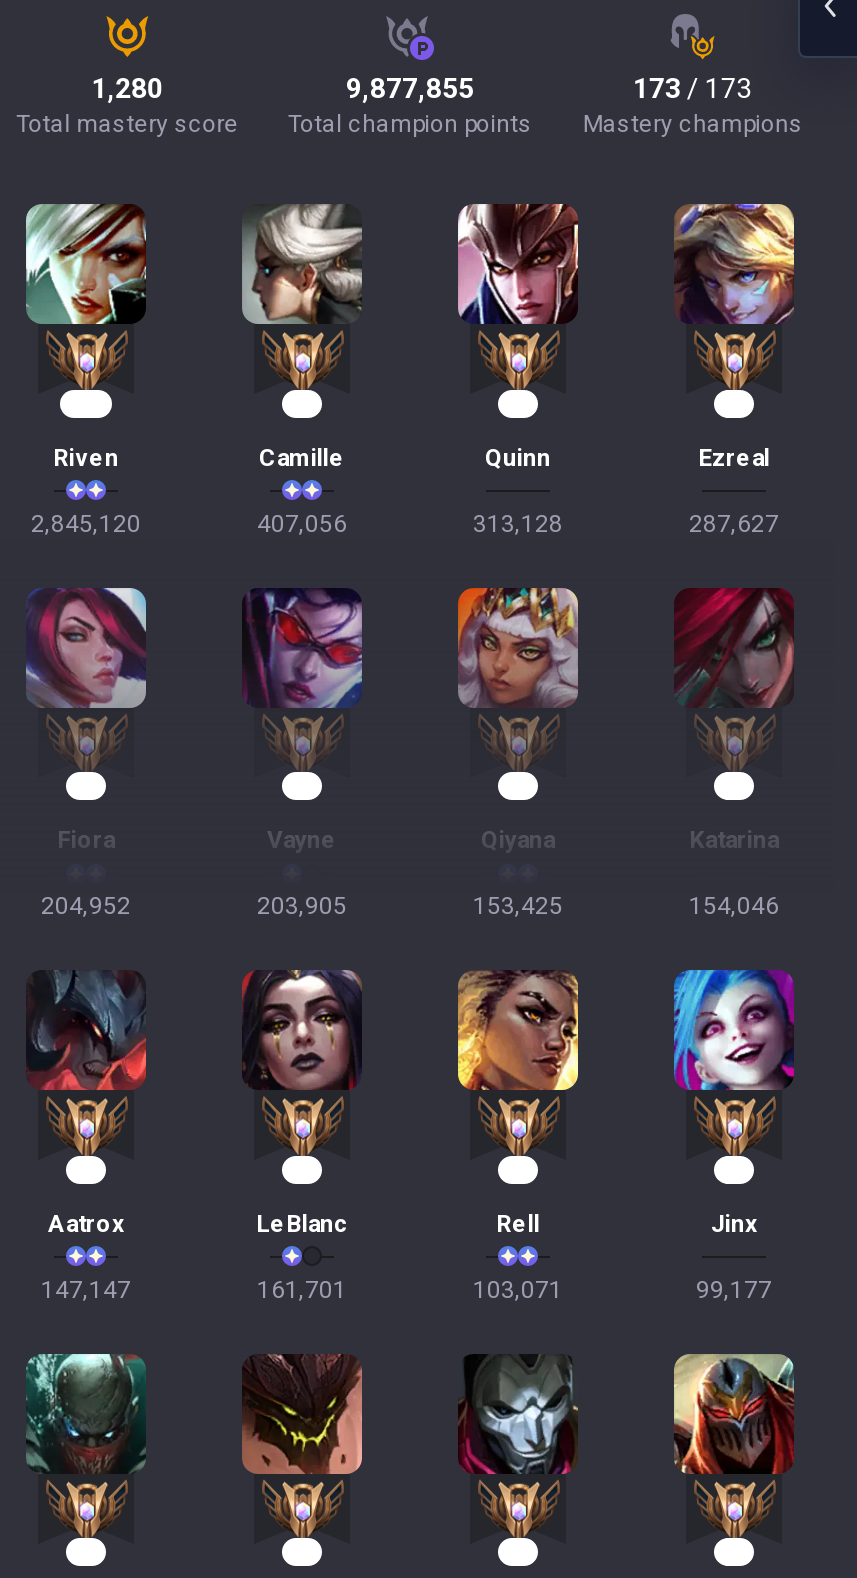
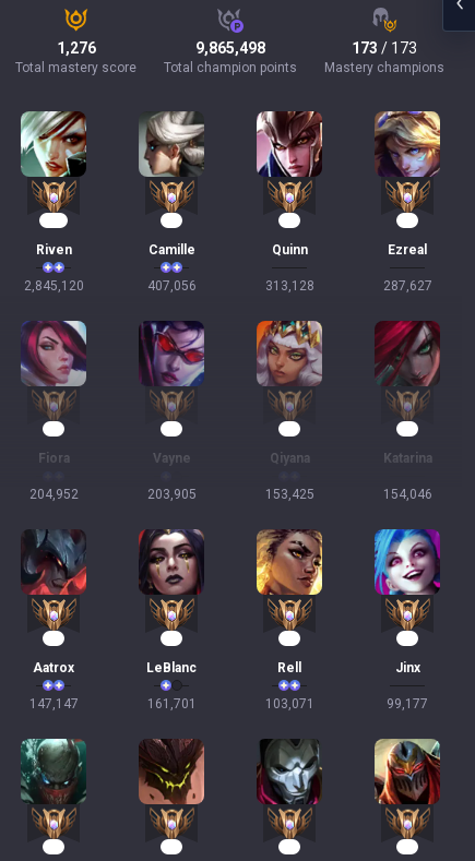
[91,72,163,104] 1,280 -> [56,39,96,57] 1,276
[346,72,474,104] 9,877,855 -> [195,39,265,57] 9,865,498

